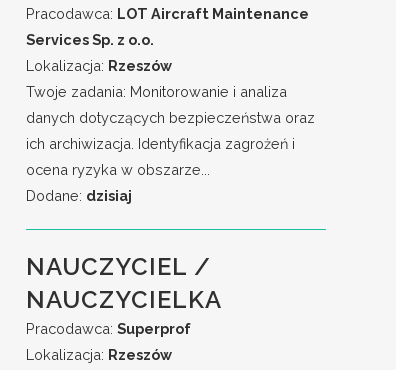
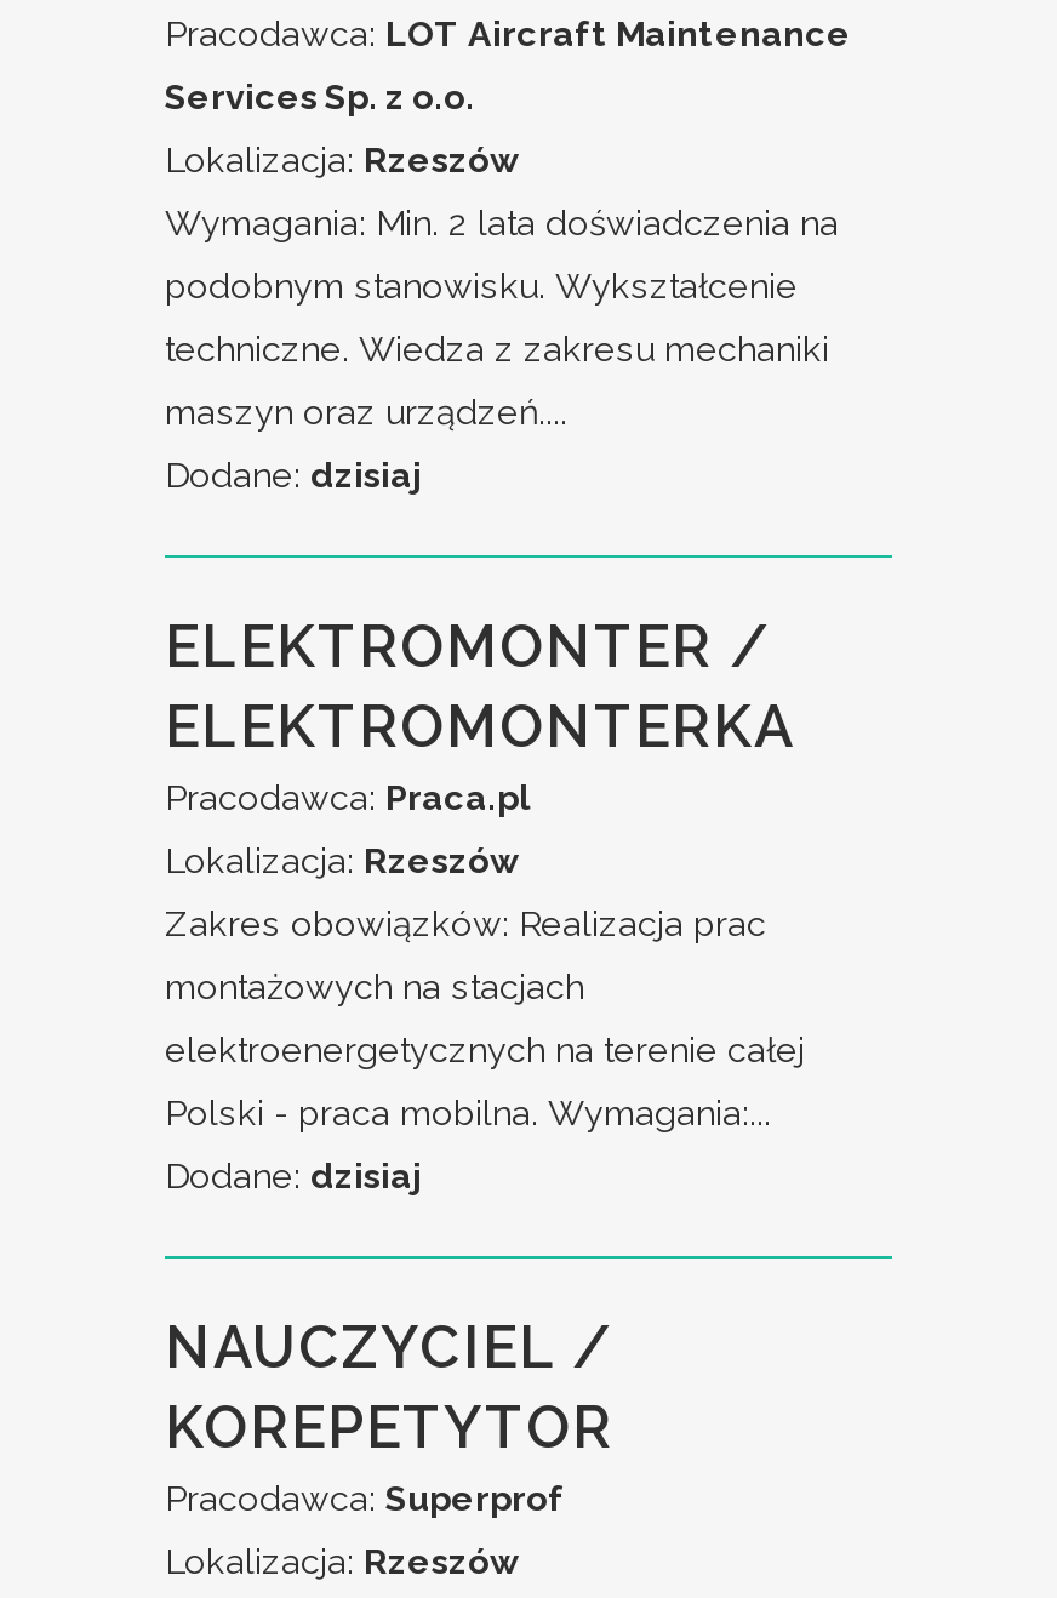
[26,83,315,178] Twoje zadania: Monitorowanie i analiza | danych dotyczących bezpieczeństwa oraz | ich archiwizacja. Identyfikacja zagrożeń i | ocena ryzyka w obszarze... -> [165,201,839,1132] Wymagania: Min. 2 lata doświadczenia na | podobnym stanowisku. Wykształcenie | techniczne. Wiedza z zakresu mechaniki | maszyn oraz urządzeń.... | Dodane: dzisiaj | ELEKTROMONTER / | ELEKTROMONTERKA | Pracodawca: Praca.pl | Lokalizacja: Rzeszów | Zakres obowiązków: Realizacja prac | montażowych na stacjach | elektroenergetycznych na terenie całej | Polski - praca mobilna. Wymagania:...
[26,285,222,314] NAUCZYCIELKA -> [165,1392,613,1462] KOREPETYTOR

